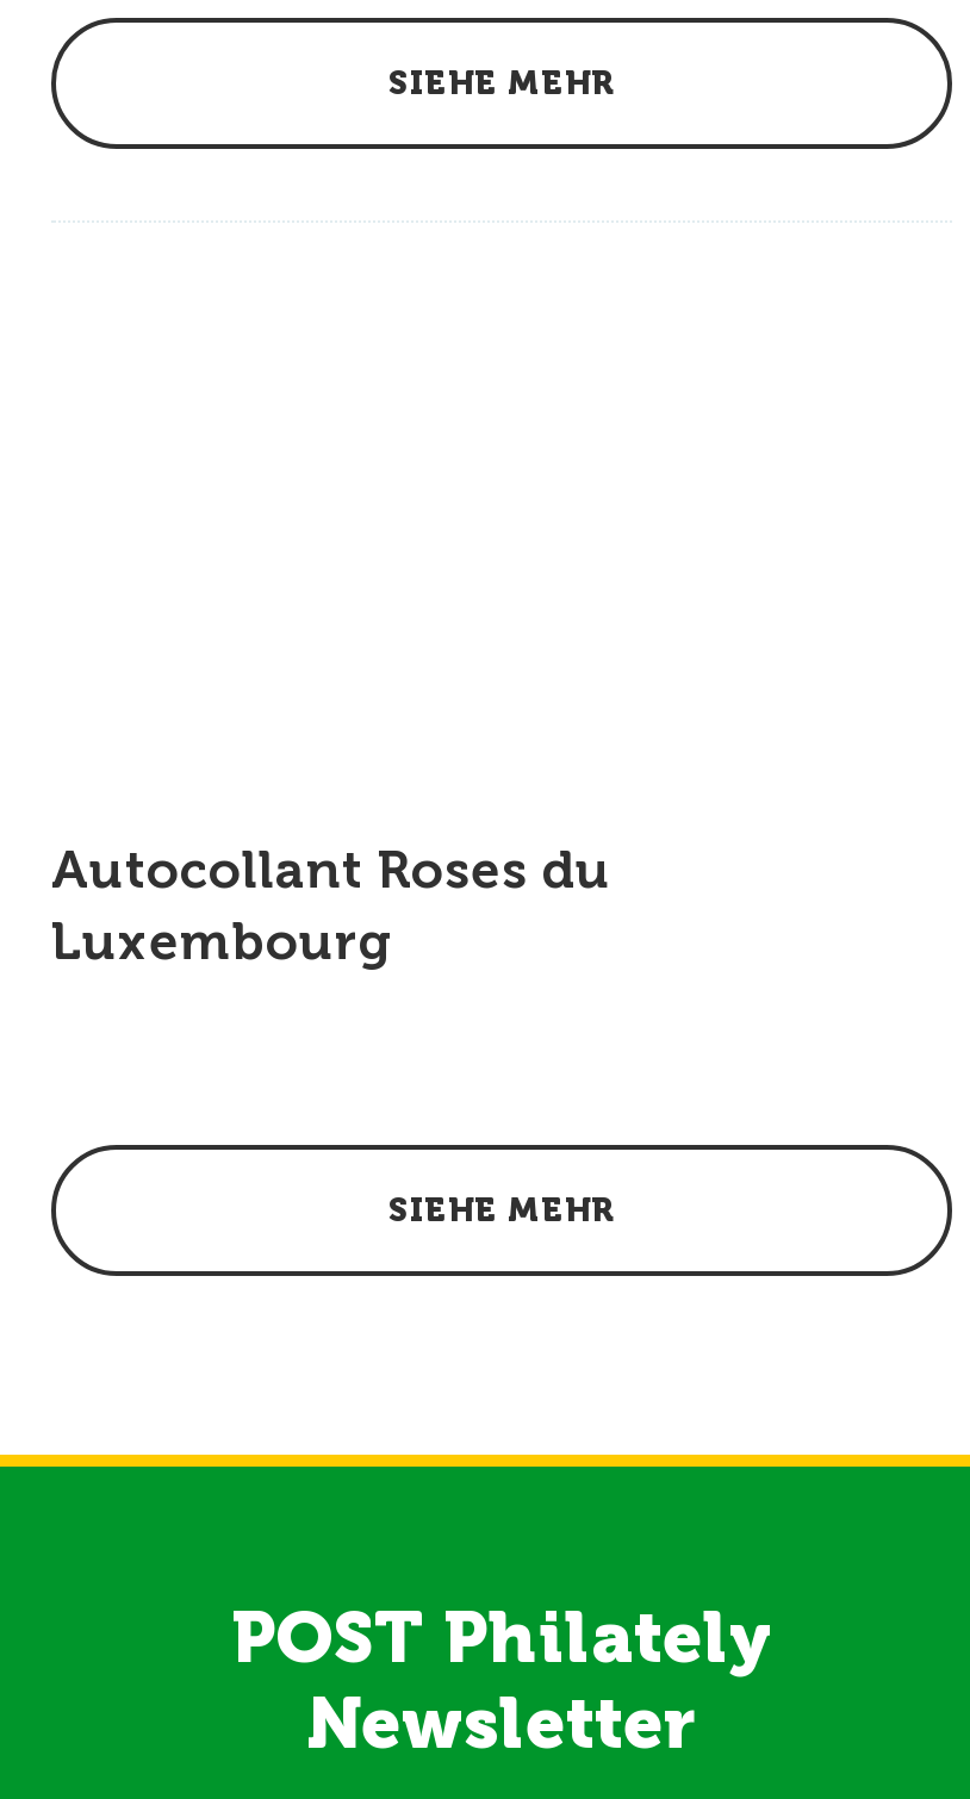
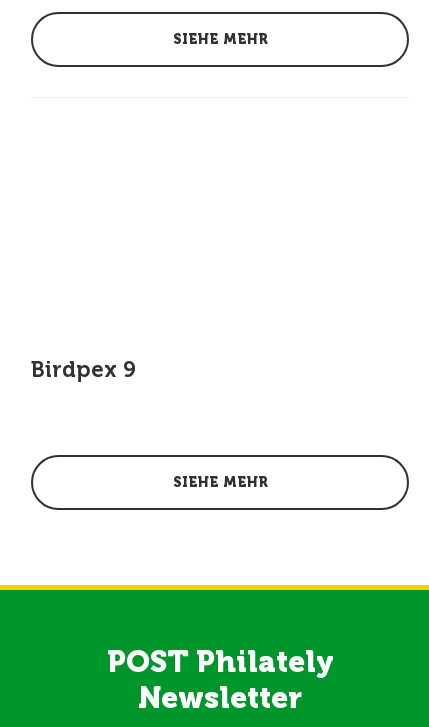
[51,837,611,973] Autocollant Roses du | Luxembourg -> [31,356,136,383] Birdpex 9

